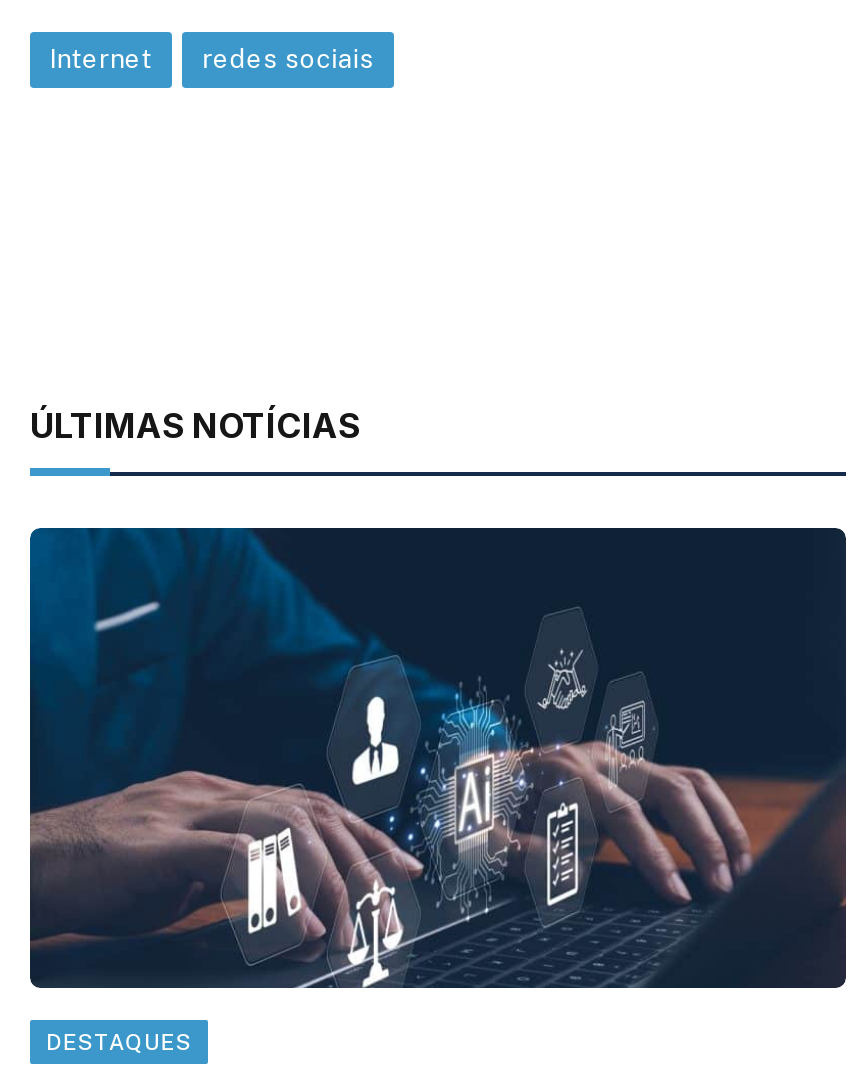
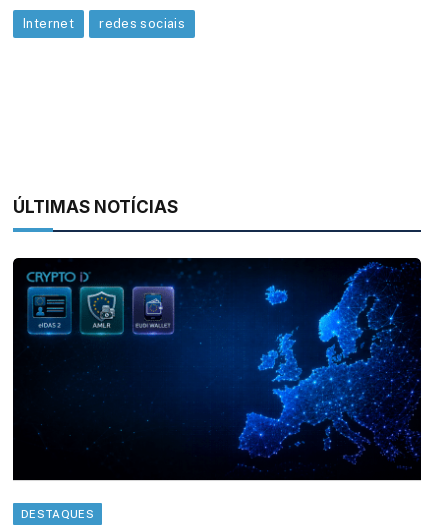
[28,526,848,990] [image] -> [12,257,421,488] [image]

